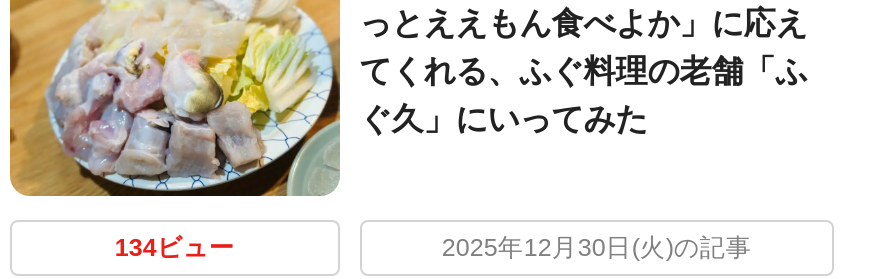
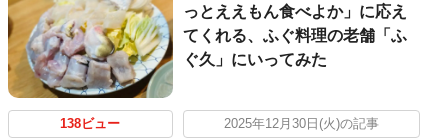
[115,233,235,261] 134ビュー -> [60,117,120,131] 138ビュー

